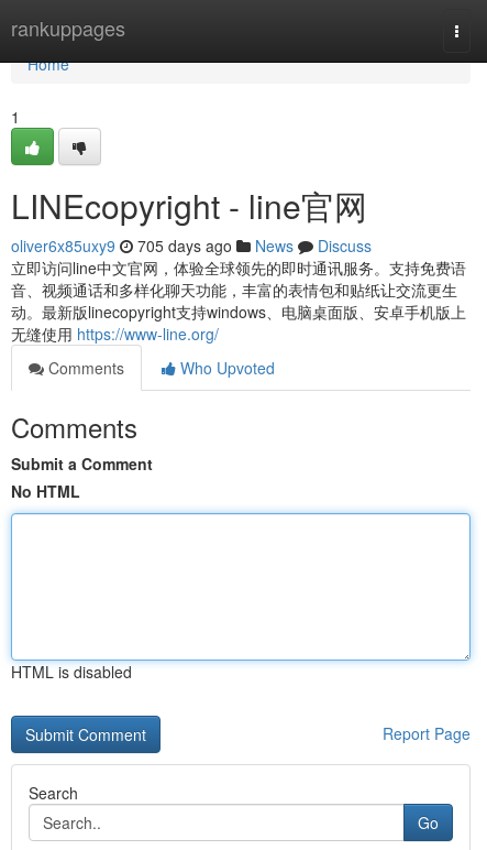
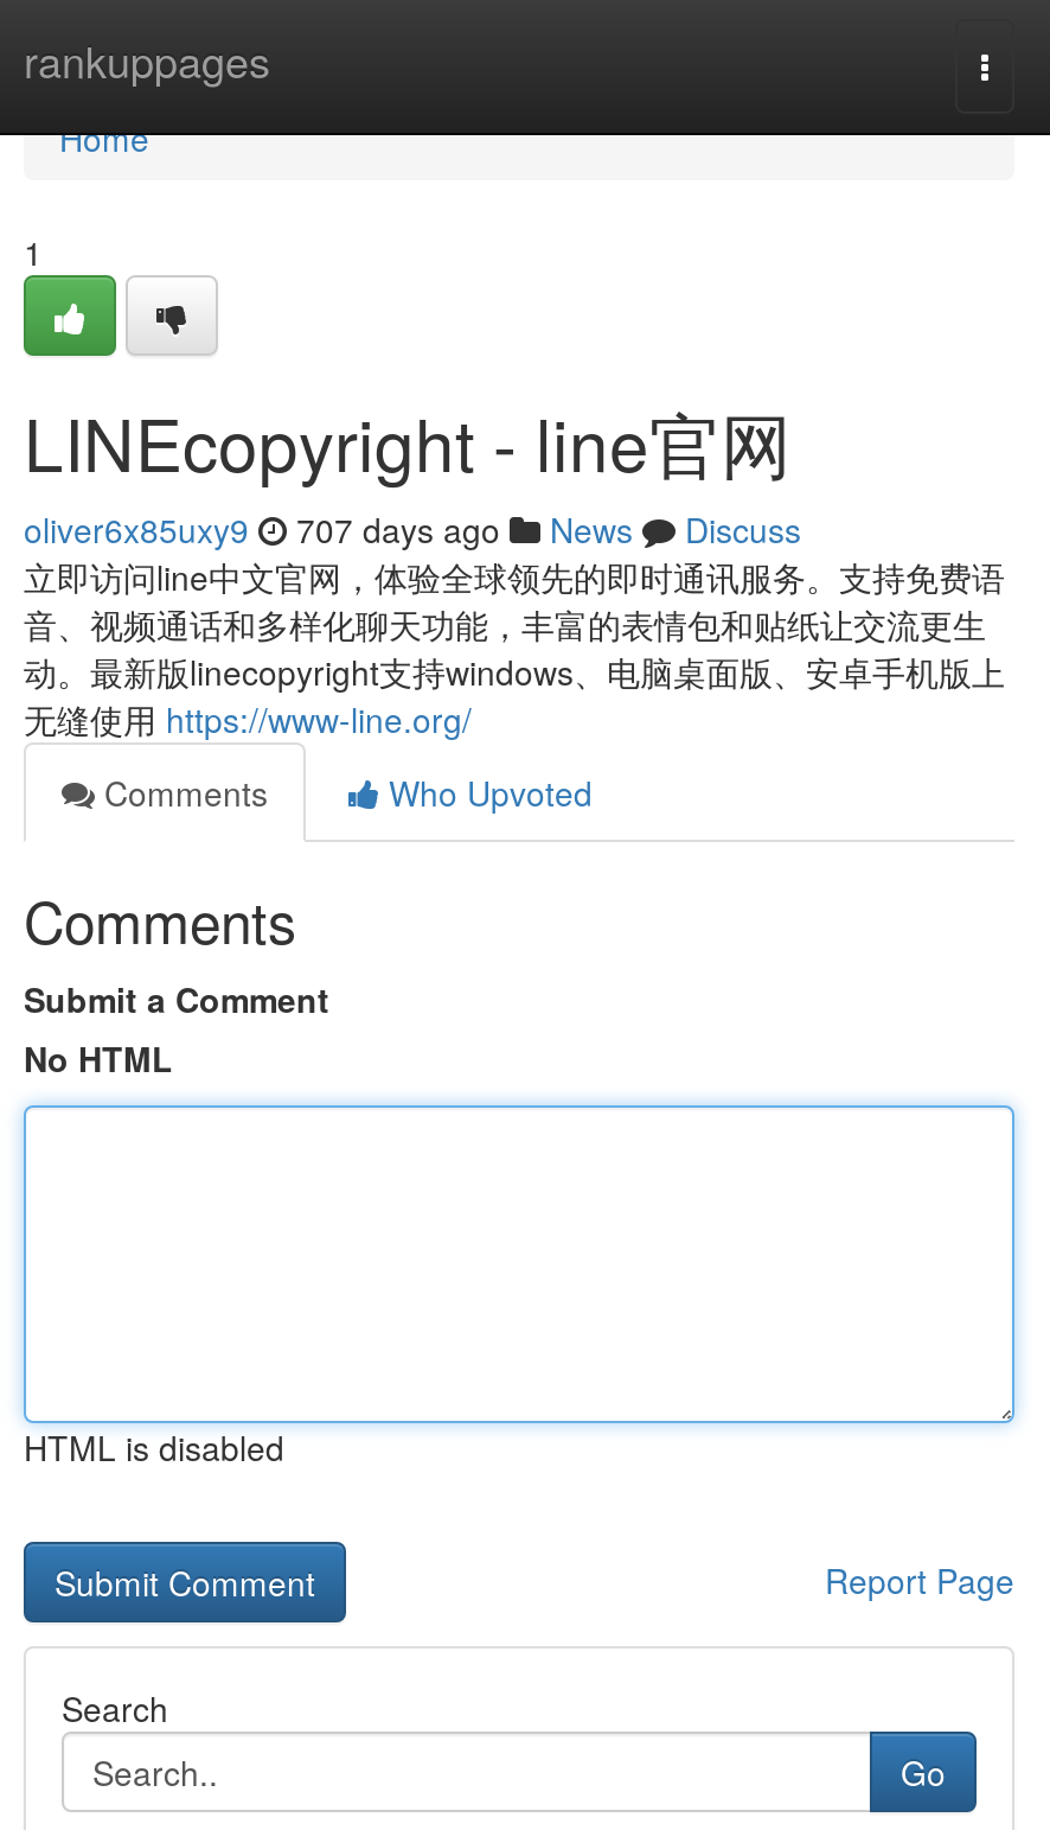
[11,235,372,257] oliver6x85uxy9 705 days ago News Discuss -> [24,505,801,553] oliver6x85uxy9 707 days ago News Discuss

